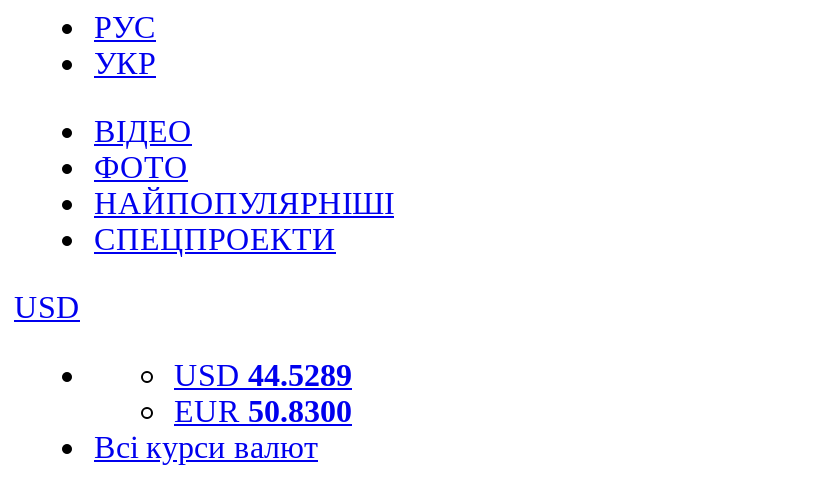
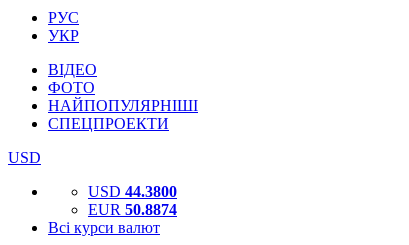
[174,358,352,392] USD 44.5289 -> [88,183,177,200] USD 44.3800
[174,394,352,428] EUR 50.8300 -> [88,201,177,218] EUR 50.8874

